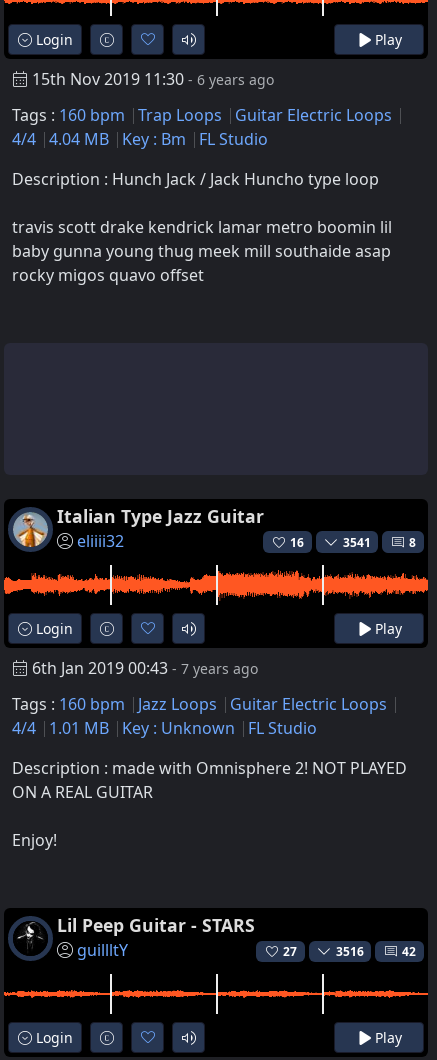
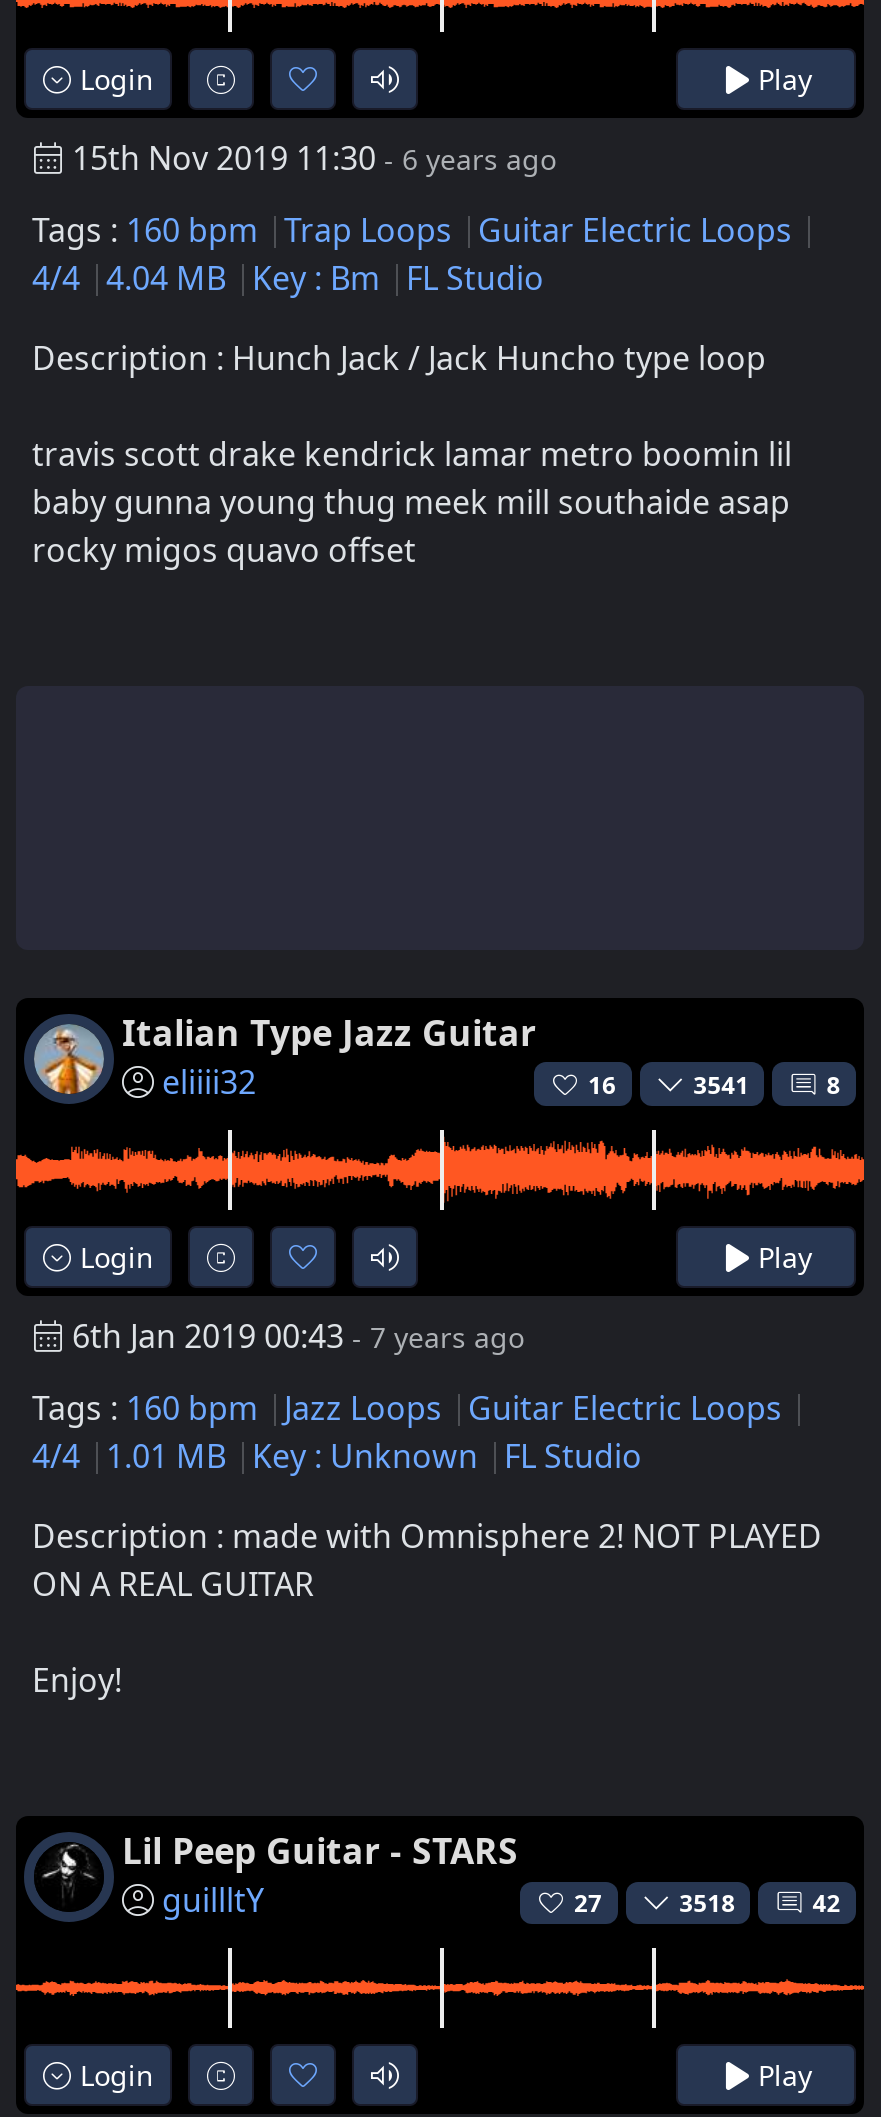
[336,943,364,960] 3516 -> [679,1885,735,1919] 3518

